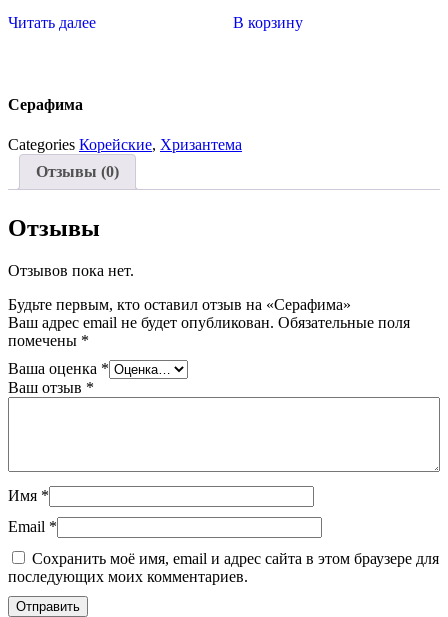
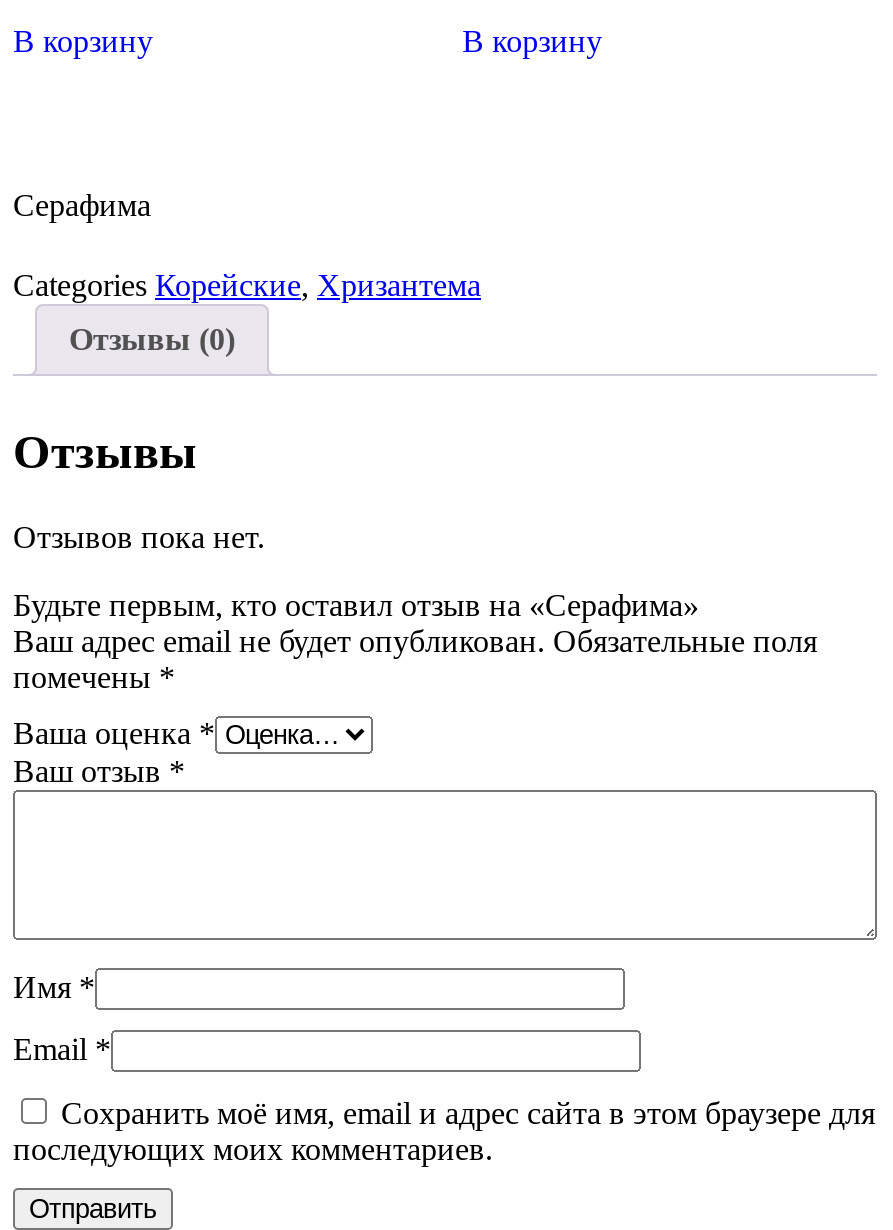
[8,14,96,31] Читать далее -> [13,25,153,59] В корзину

